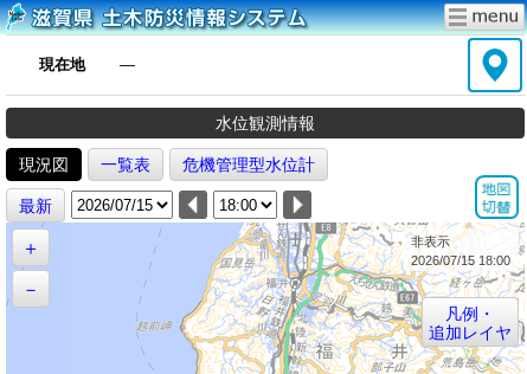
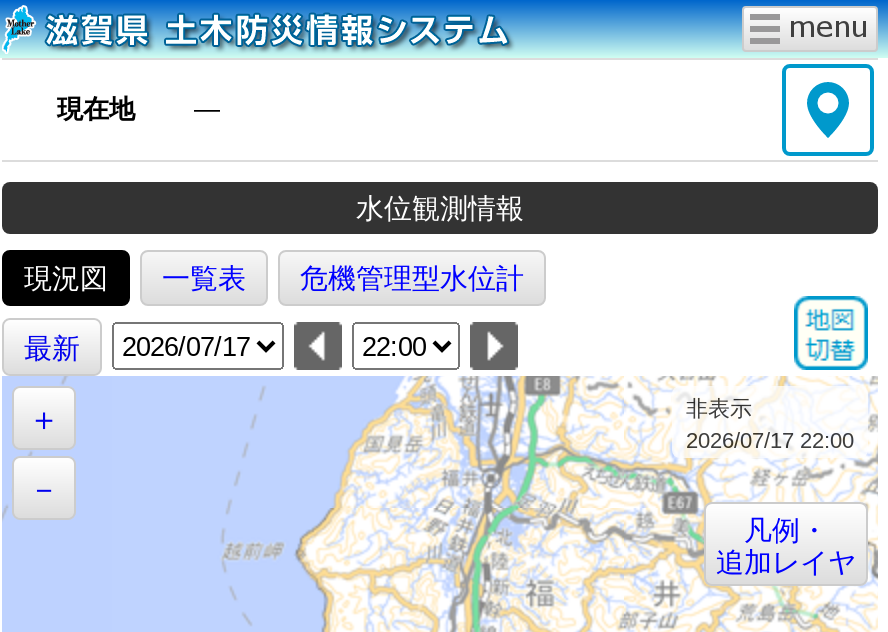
[411,253,510,267] 2026/07/15 18:00 -> [686,428,854,452] 2026/07/17 22:00

